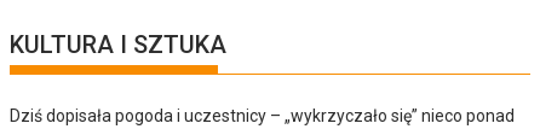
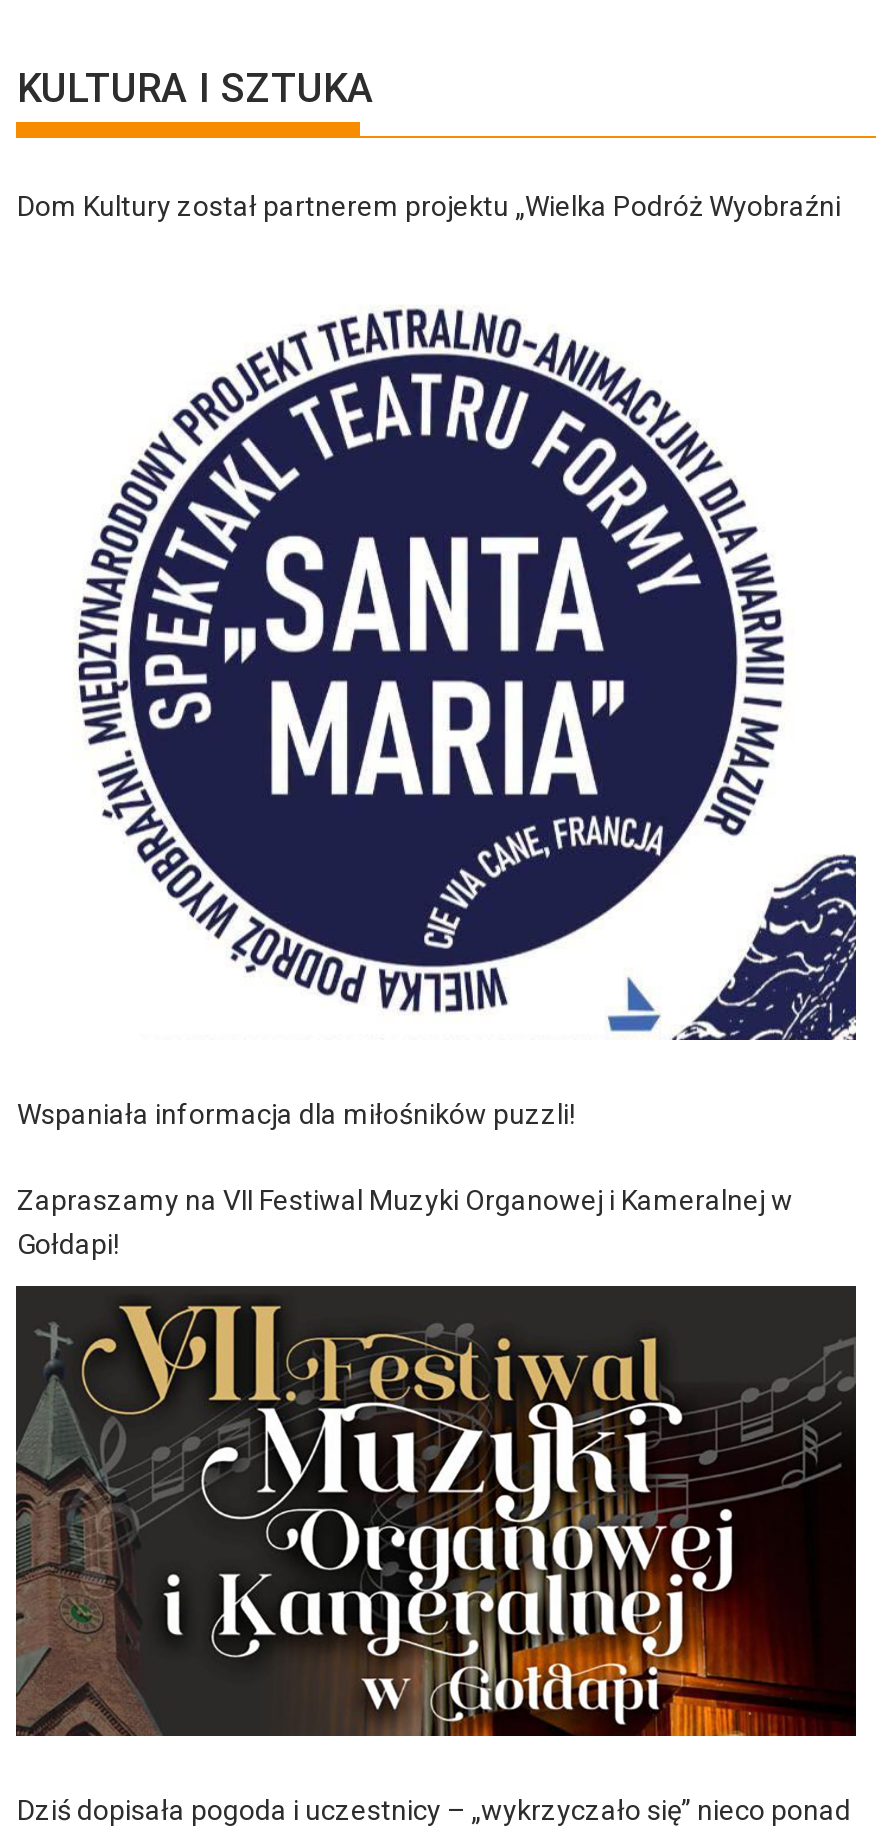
none -> [14,1284,858,1738] [image]
none -> [17,190,841,222] Dom Kultury został partnerem projektu „Wielka Podróż Wyobraźni
none -> [17,306,858,1260] [image] | Wspaniała informacja dla miłośników puzzli! | Zapraszamy na VII Festiwal Muzyki Organowej i Kameralnej w | Gołdapi!

